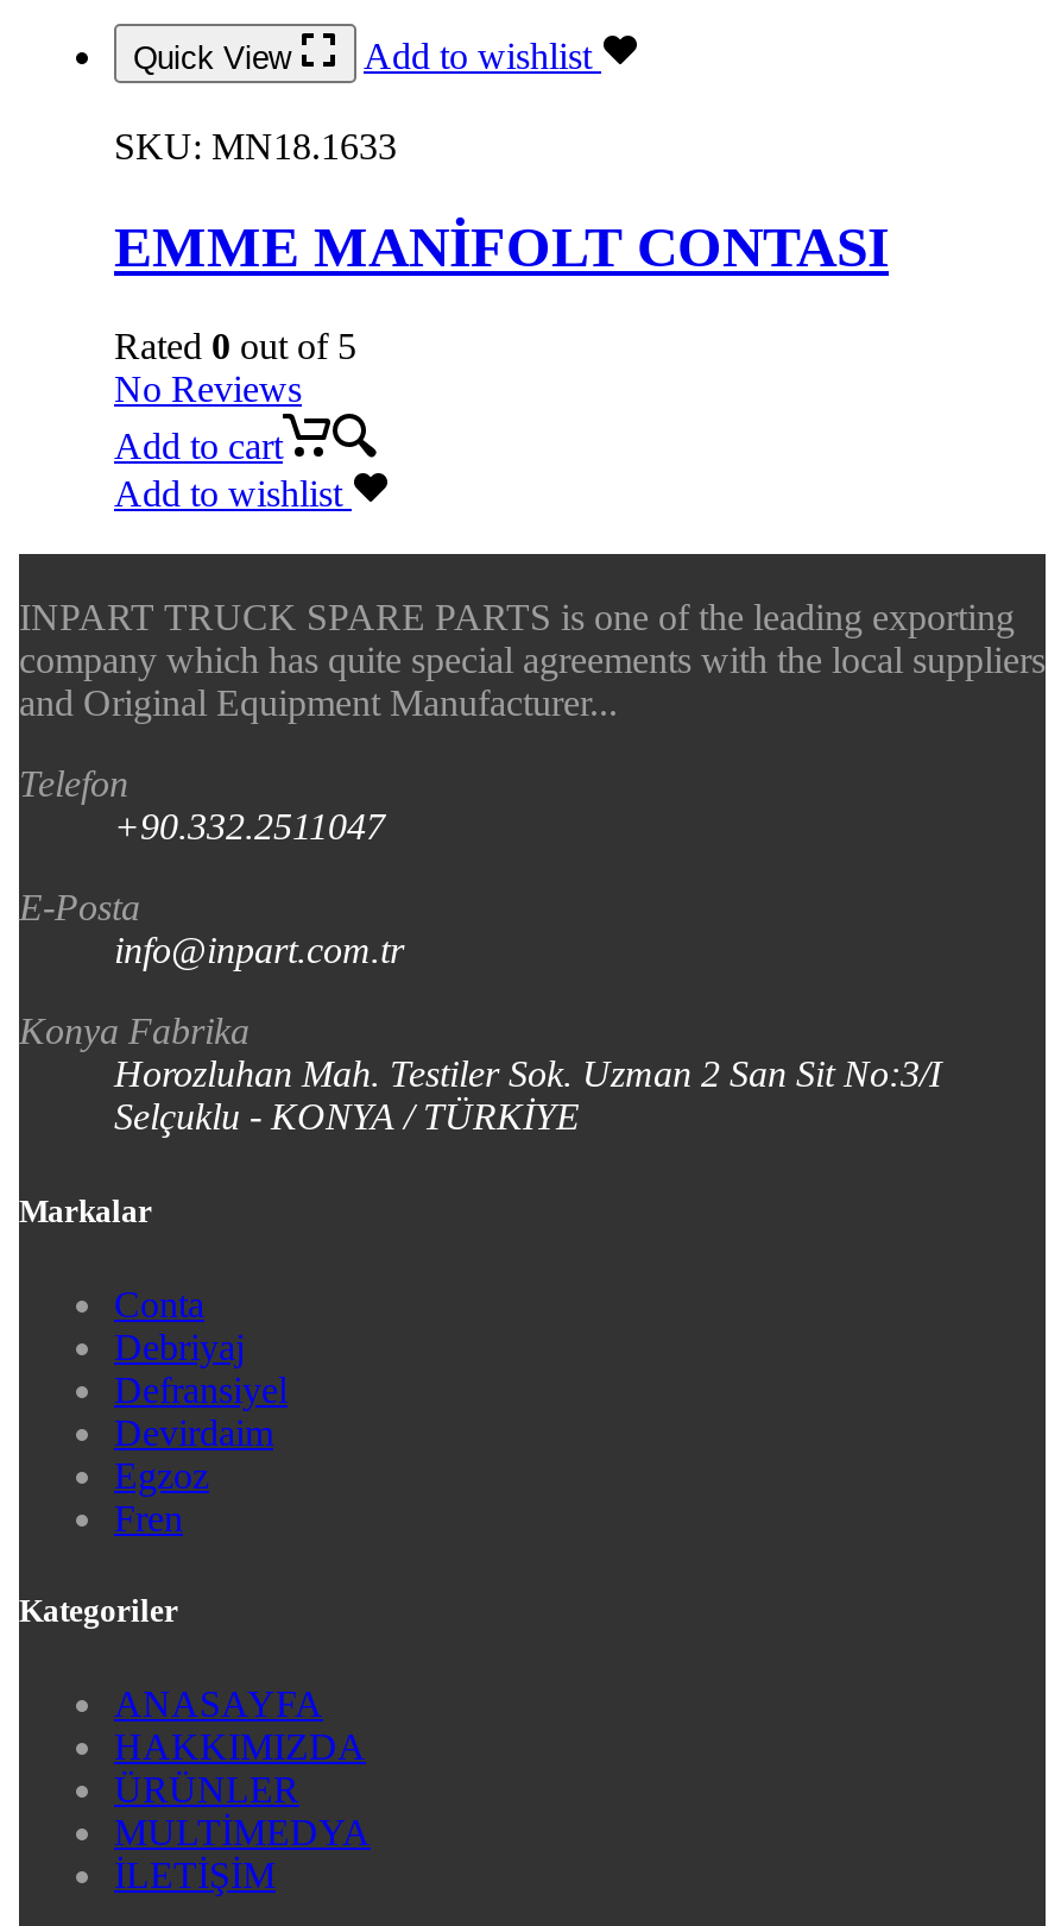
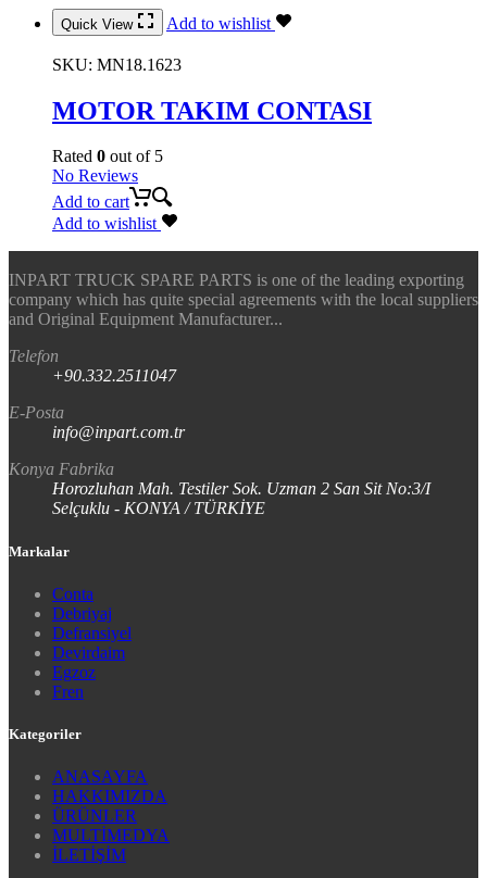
[114,125,397,165] SKU: MN18.1633 -> [52,55,182,73] SKU: MN18.1623
[114,215,889,277] EMME MANİFOLT CONTASI -> [52,96,372,124] MOTOR TAKIM CONTASI

